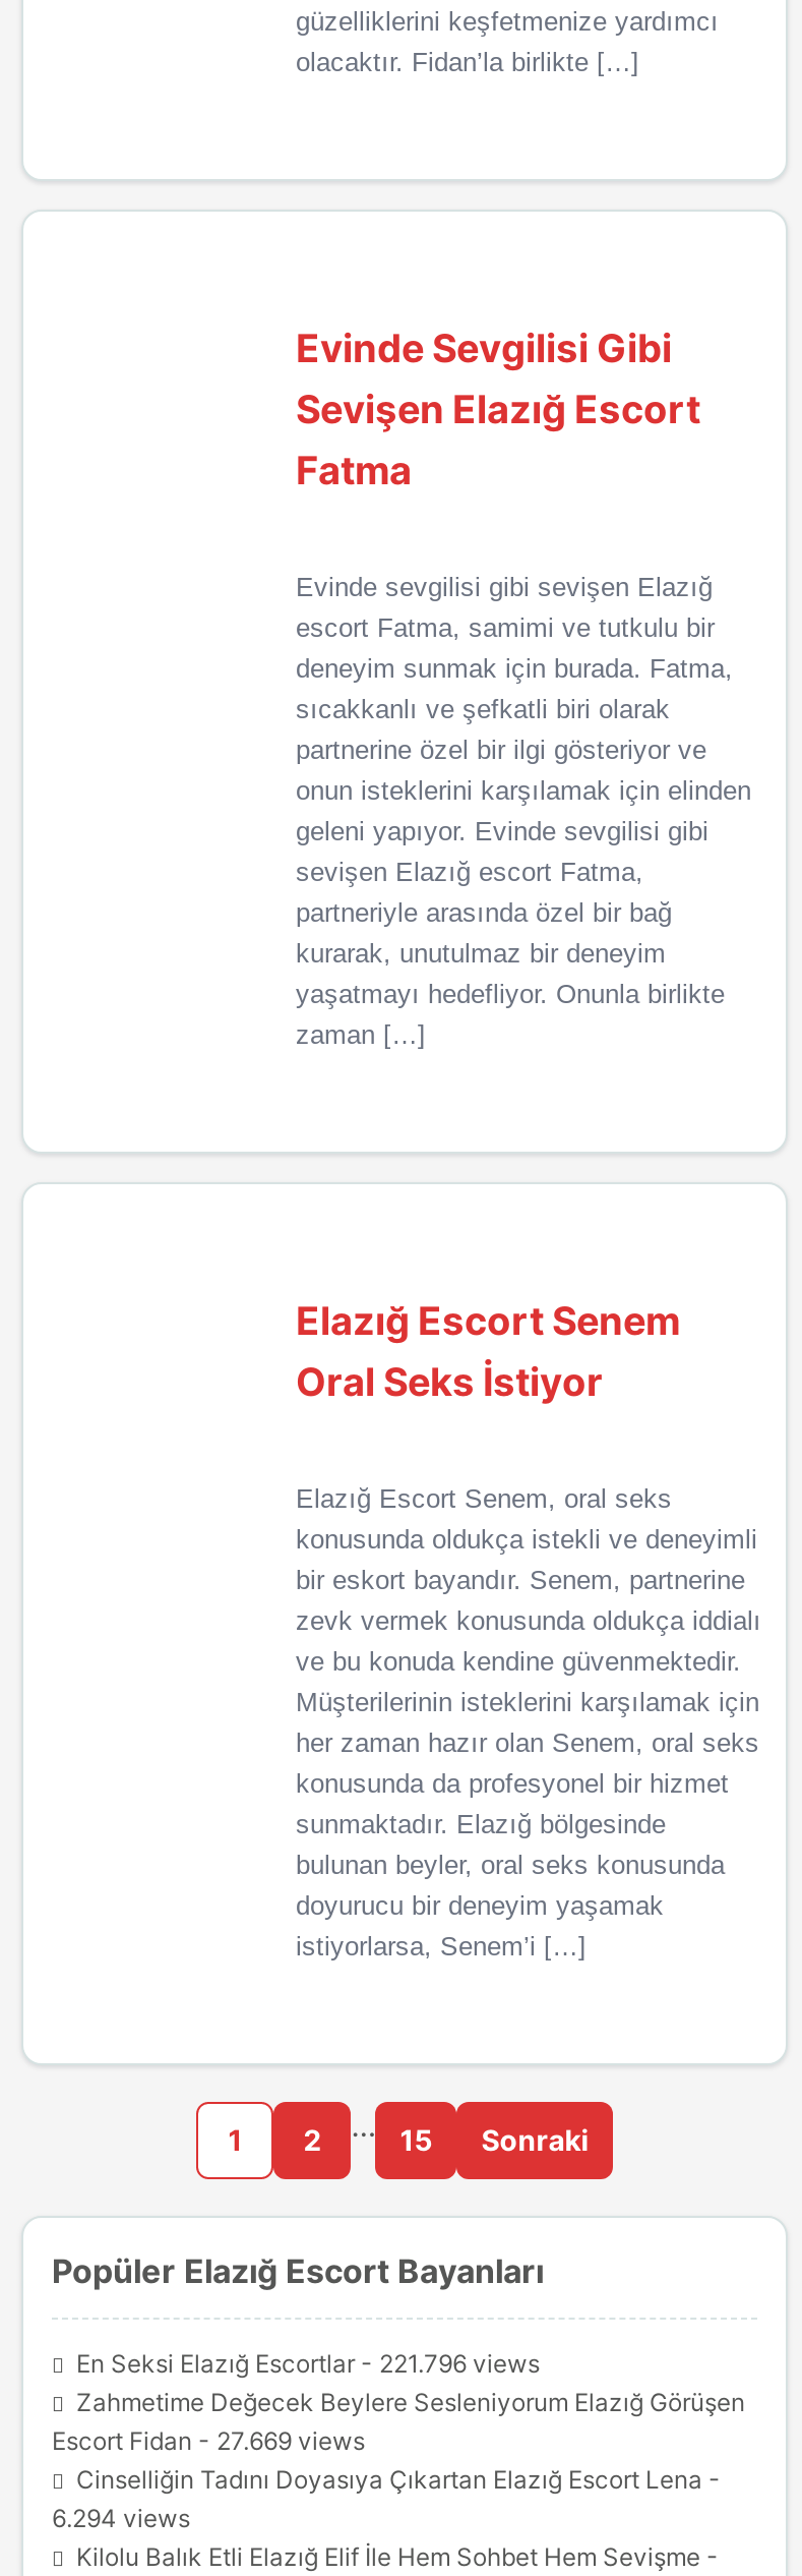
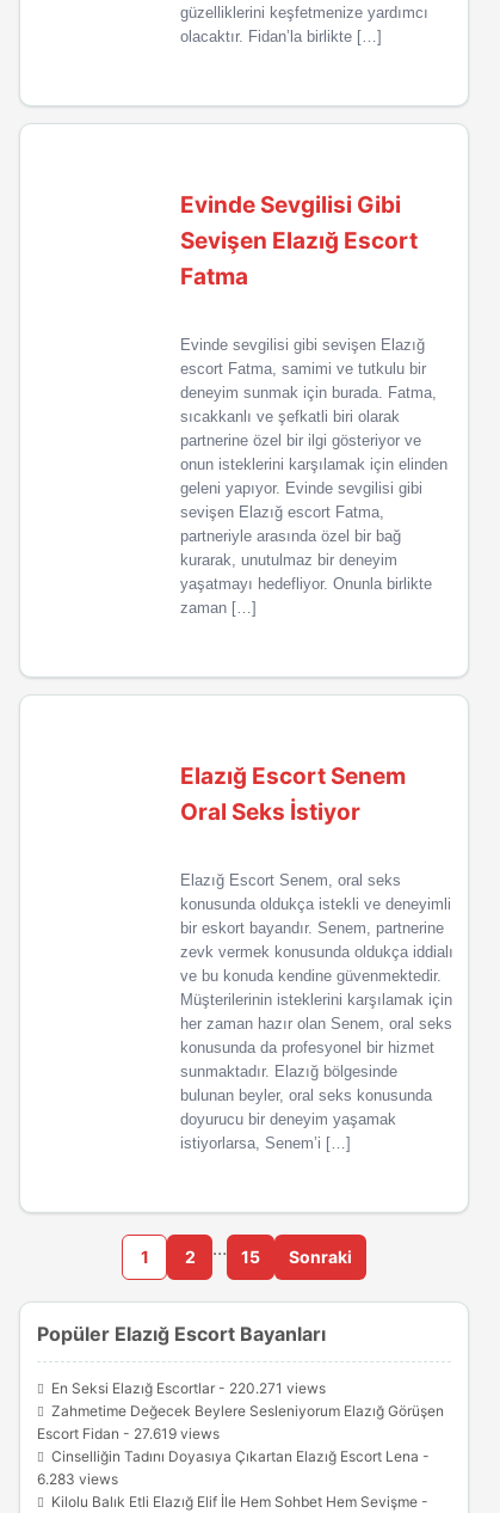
[76,2348,540,2379] En Seksi Elazığ Escortlar - 221.796 views -> [51,1379,326,1397] En Seksi Elazığ Escortlar - 220.271 views
[52,2425,365,2456] Escort Fidan - 27.669 views -> [37,1425,220,1442] Escort Fidan - 27.619 views
[52,2503,190,2533] 6.294 views -> [37,1470,118,1488] 6.283 views

